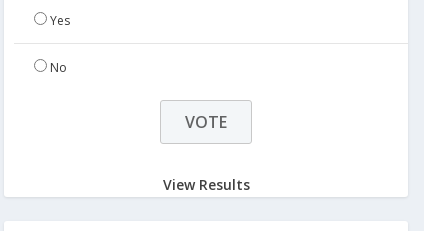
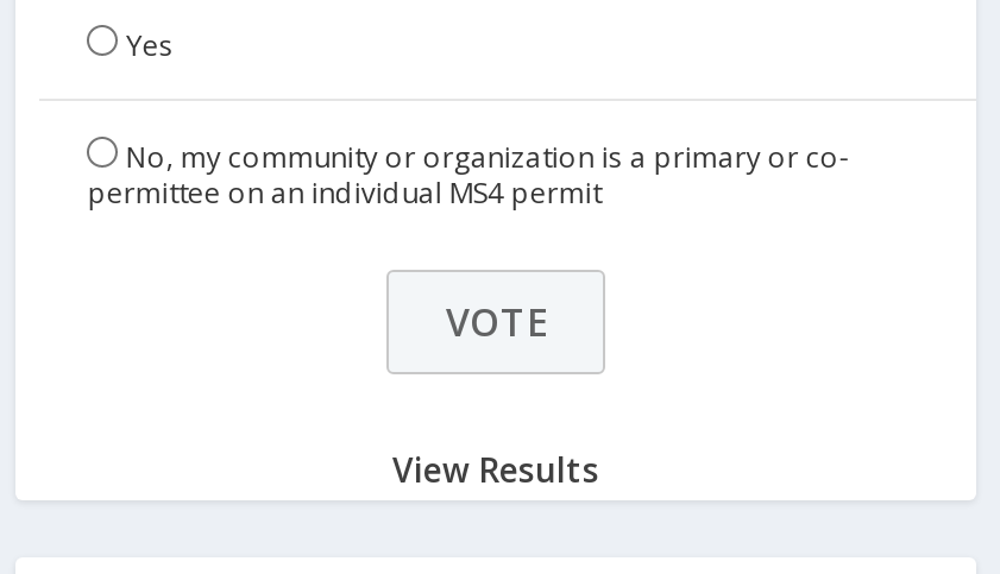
[50,59,67,76] No -> [88,137,849,213] No, my community or organization is a primary or co- | permittee on an individual MS4 permit

